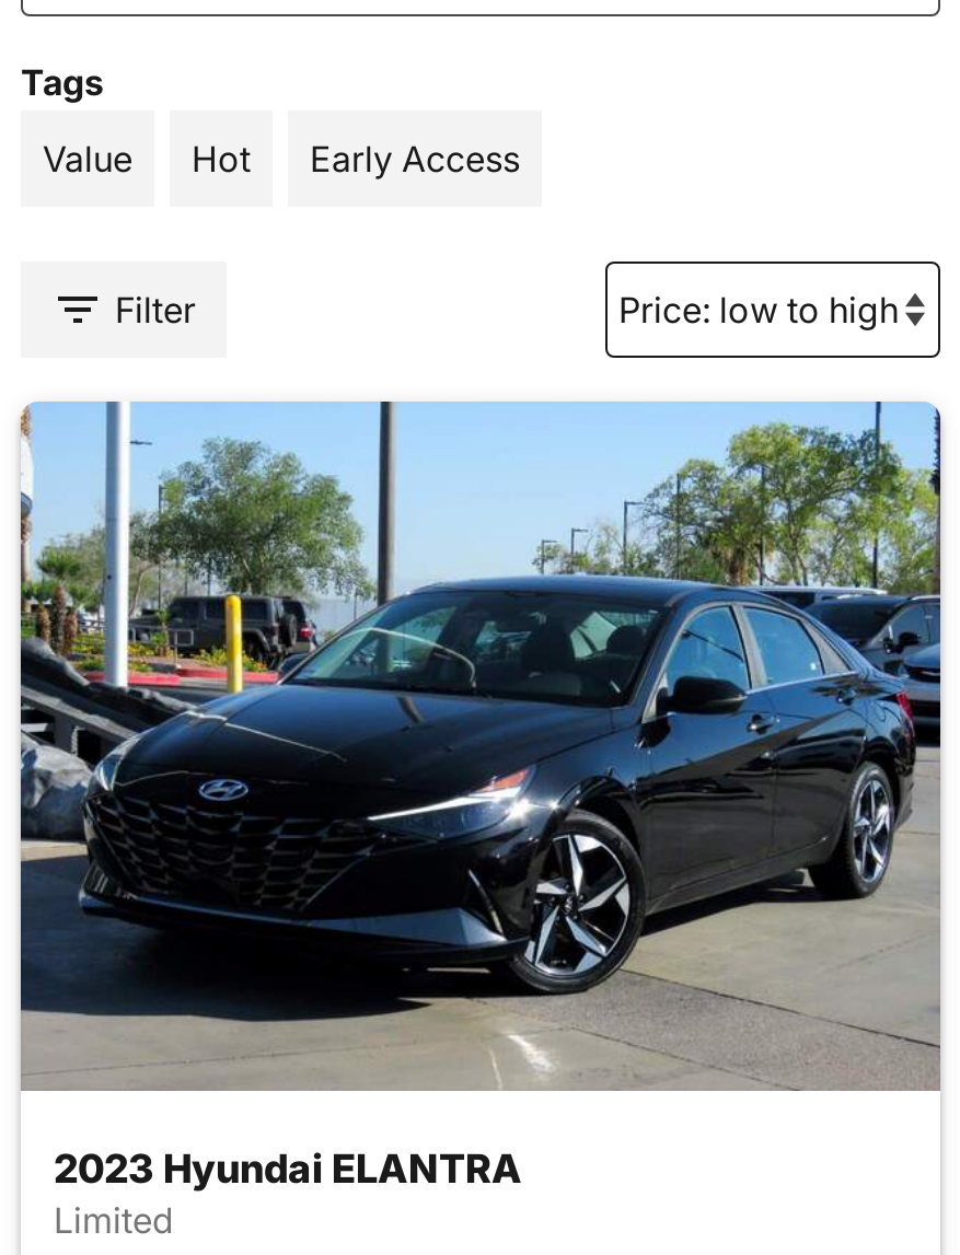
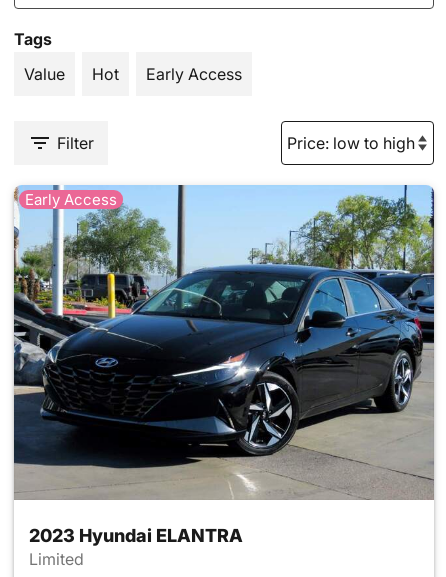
none -> [25,190,117,209] Early Access

